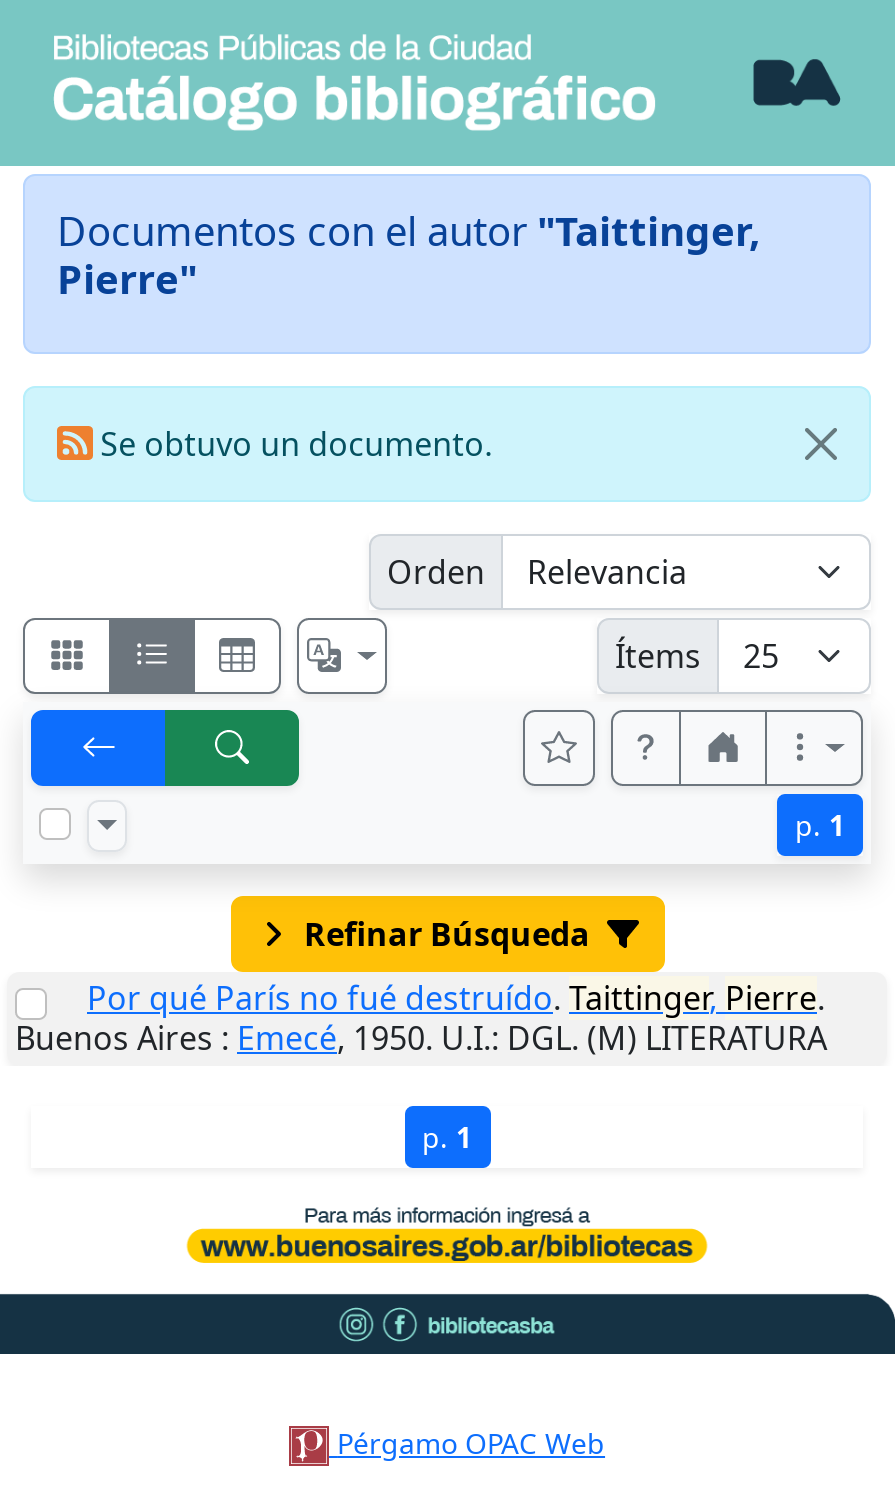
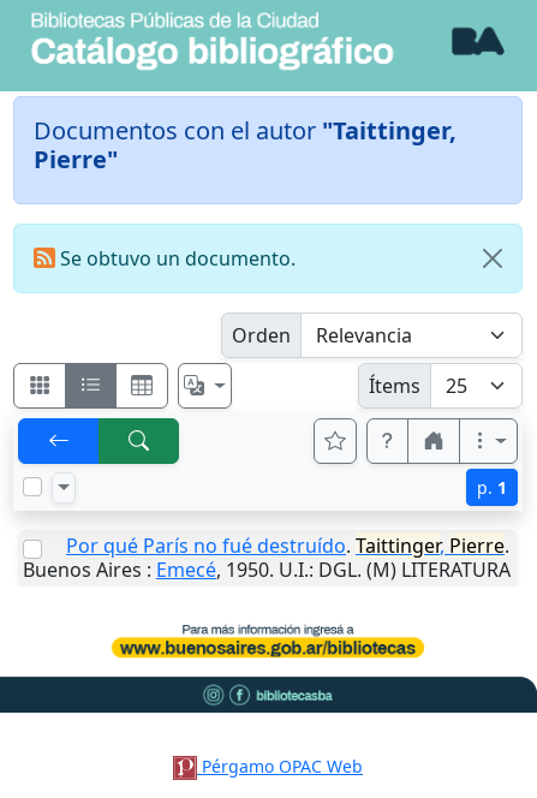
[304,913,590,957] Refinar Búsqueda -> none
[422,1119,472,1157] p. 1 -> none

